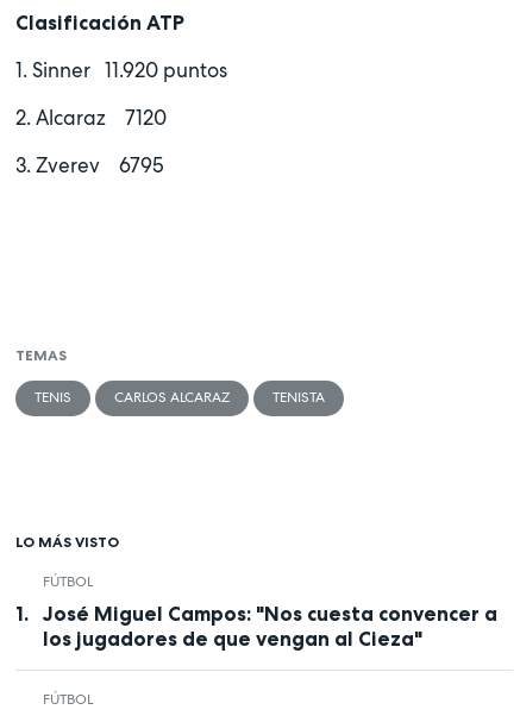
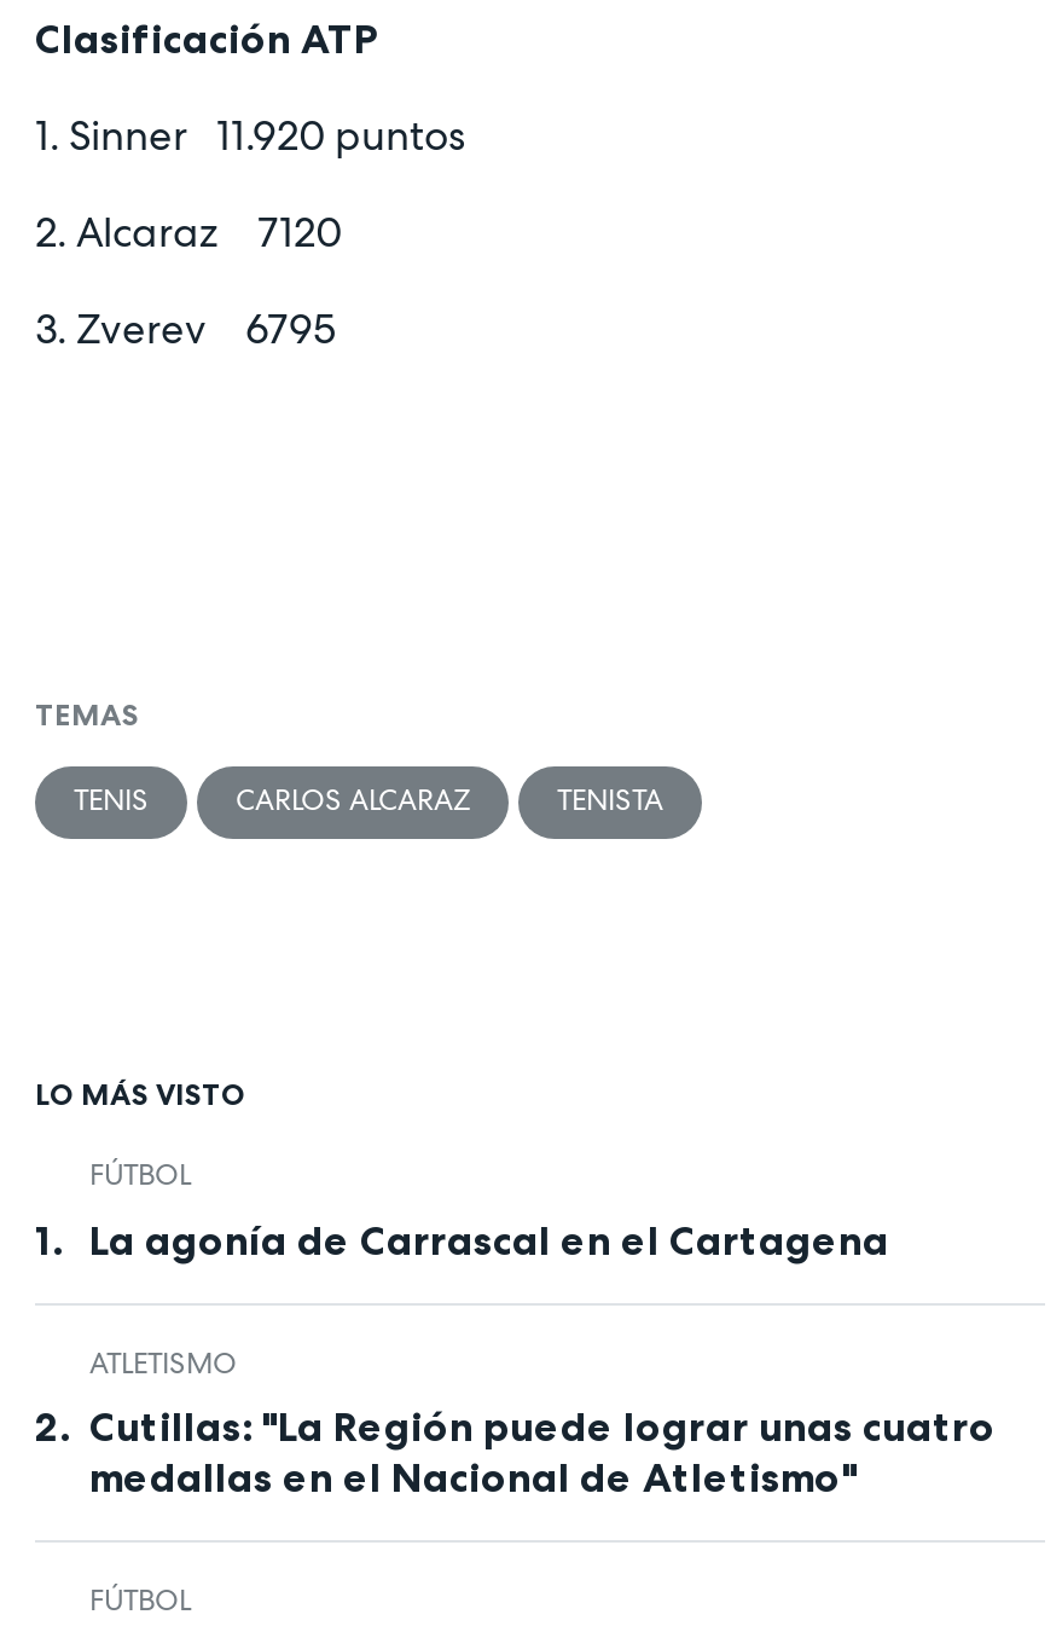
[42,602,497,650] José Miguel Campos: "Nos cuesta convencer a | los jugadores de que vengan al Cieza" -> [89,1216,996,1502] La agonía de Carrascal en el Cartagena | ATLETISMO | Cutillas: "La Región puede lograr unas cuatro | medallas en el Nacional de Atletismo"

